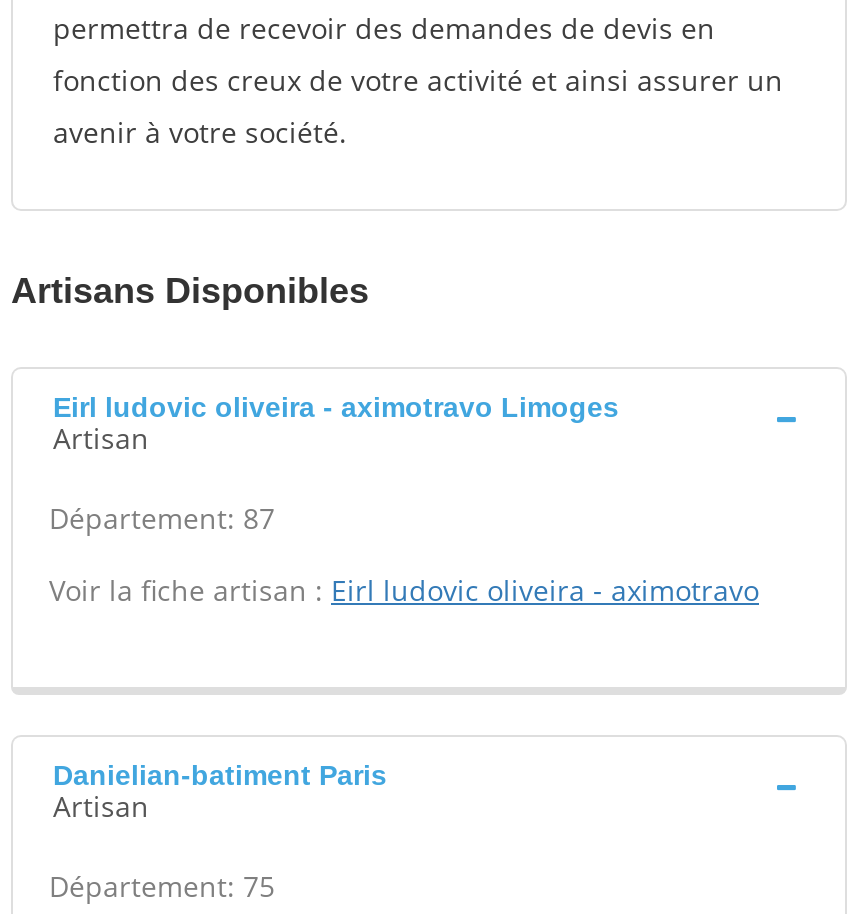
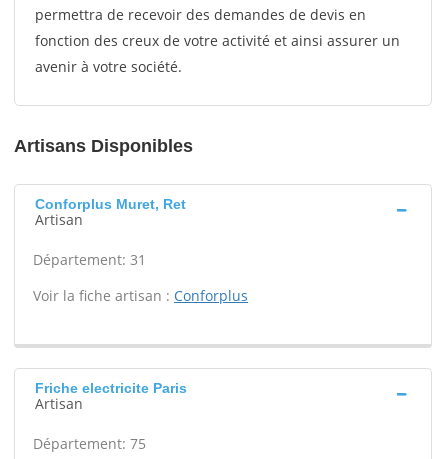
[53,391,619,423] Eirl ludovic oliveira - aximotravo Limoges -> [35,196,186,212] Conforplus Muret, Ret
[49,499,275,537] Département: 87 -> [33,250,146,269] Département: 31
[49,571,759,609] Voir la fiche artisan : Eirl ludovic oliveira - aximotravo -> [33,286,248,305] Voir la fiche artisan : Conforplus
[53,759,387,791] Danielian-batiment Paris -> [35,380,187,396] Friche electricite Paris

